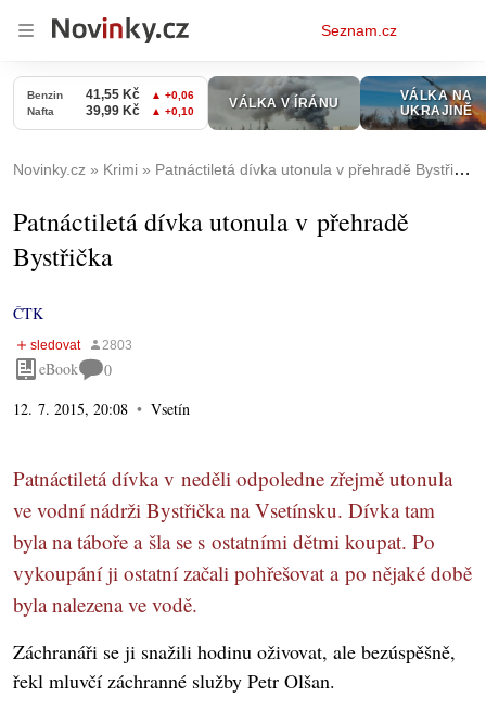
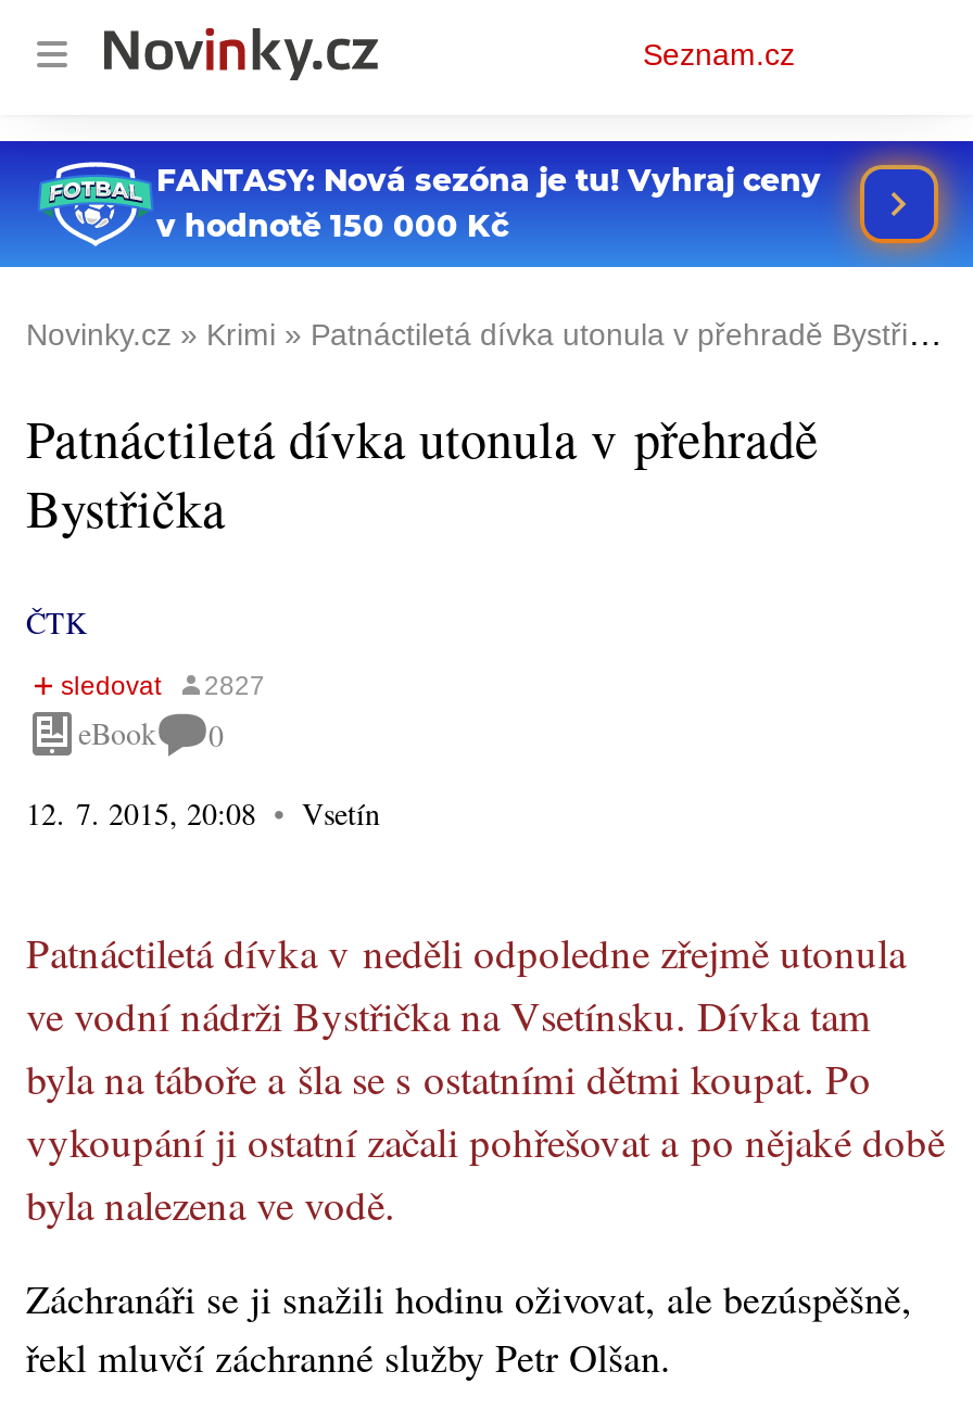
[3,74,483,136] [image] -> [7,139,966,269] [image]

